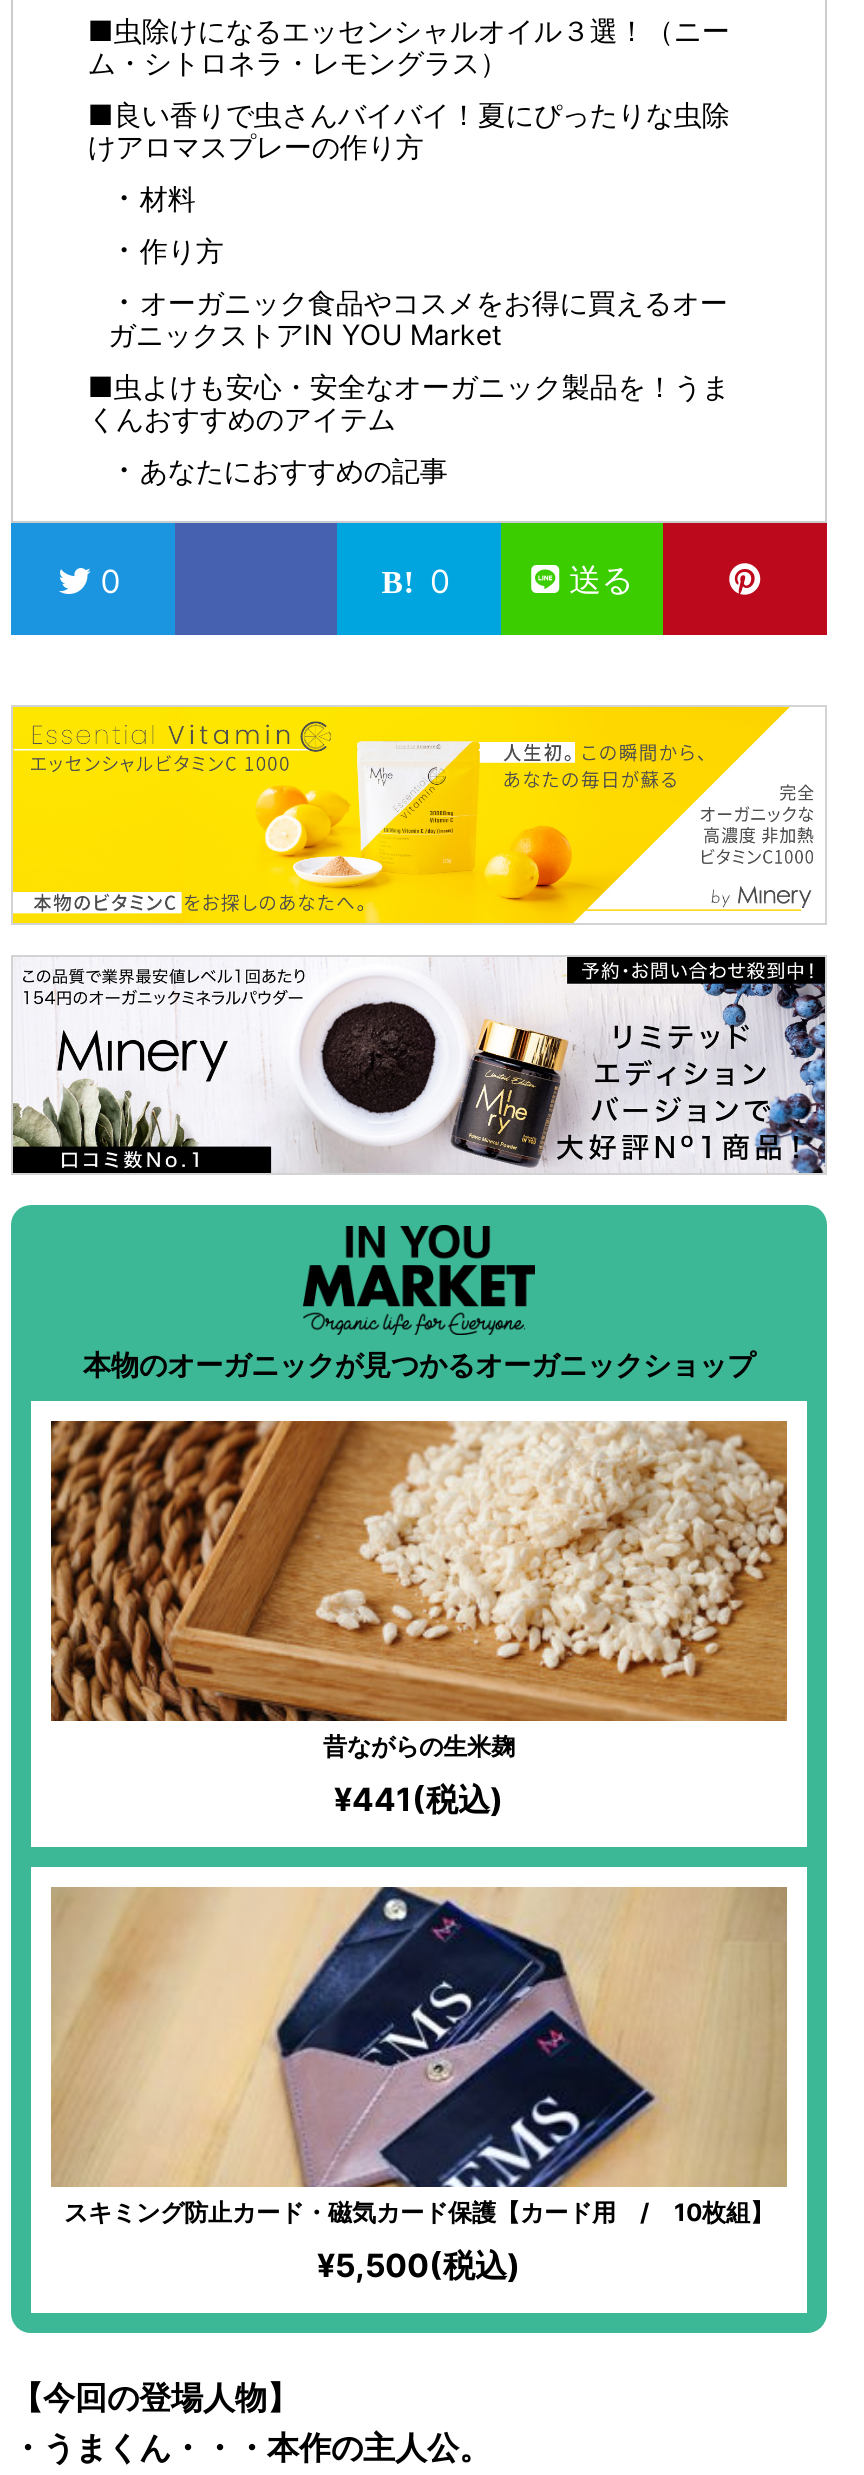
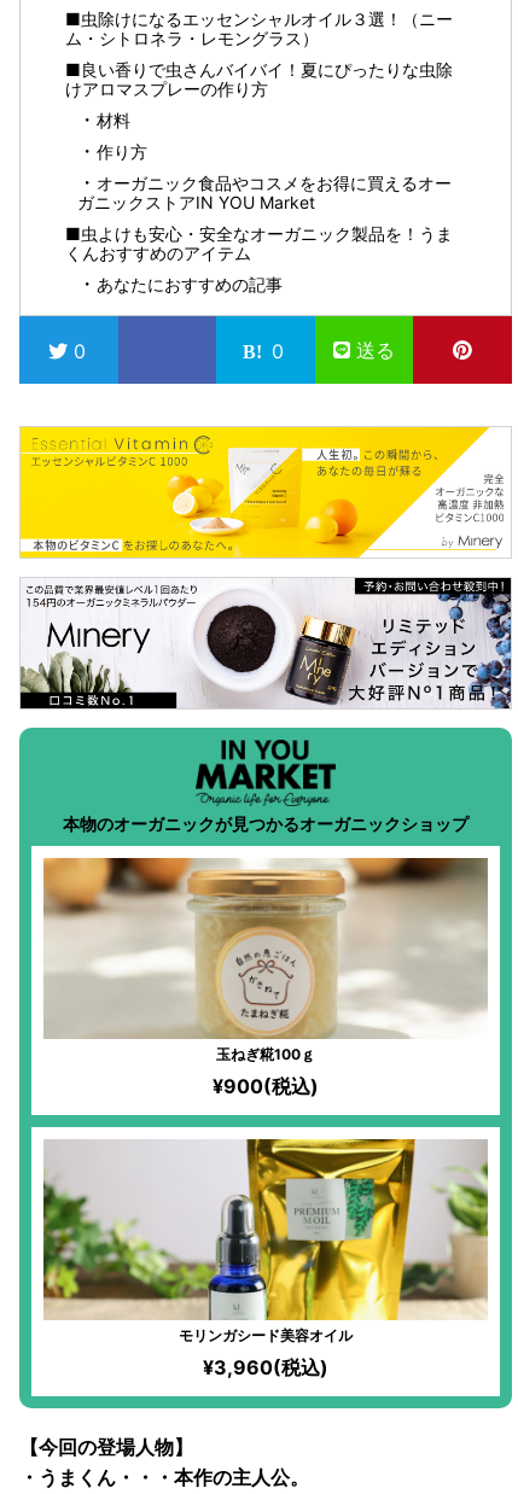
[49,1419,789,1819] [image] | 昔ながらの生米麹 | ¥441(税込) -> [43,857,488,1098] [image] | 玉ねぎ糀100ｇ | ¥900(税込)
[49,1887,787,2285] [image] | スキミング防止カード・磁気カード保護【カード用 / 10枚組】 | ¥5,500(税込) -> [42,1138,488,1379] [image] | モリンガシード美容オイル | ¥3,960(税込)

